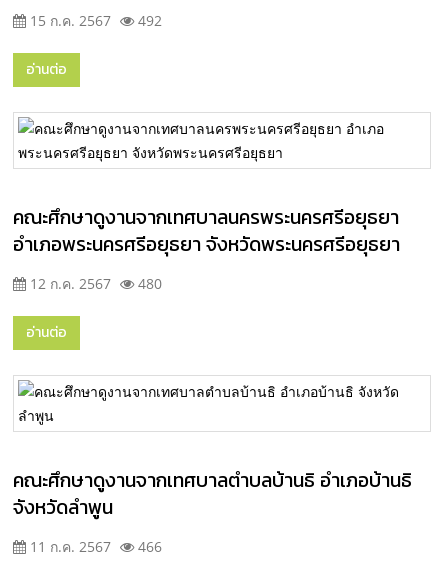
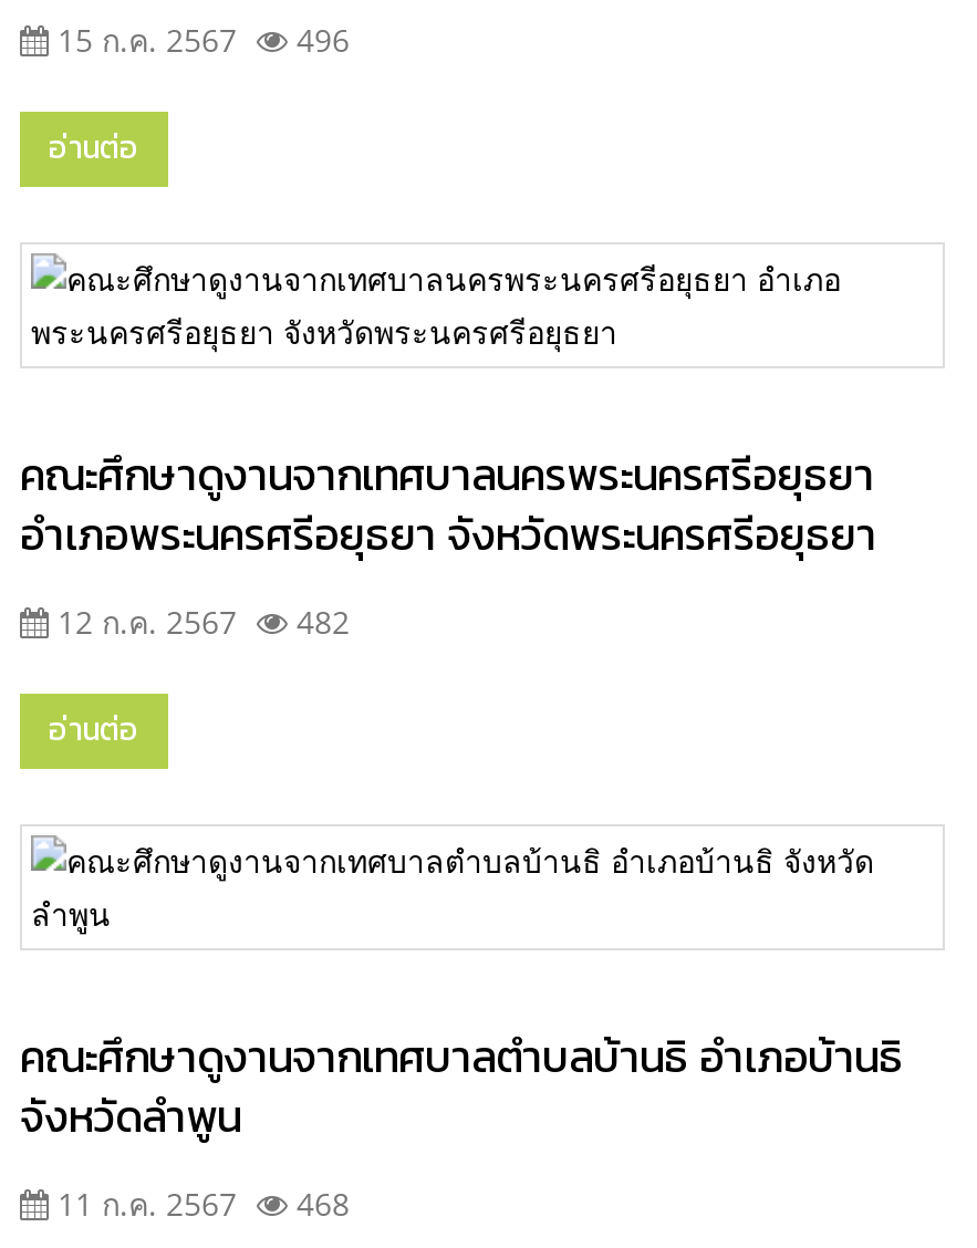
[26,11,162,30] 15 ก.ค. 2567 492 -> [49,19,350,61] 15 ก.ค. 2567 496
[26,274,162,293] 12 ก.ค. 2567 480 -> [49,601,350,643] 12 ก.ค. 2567 482
[26,537,162,556] 11 ก.ค. 2567 466 -> [49,1183,350,1225] 11 ก.ค. 2567 468

